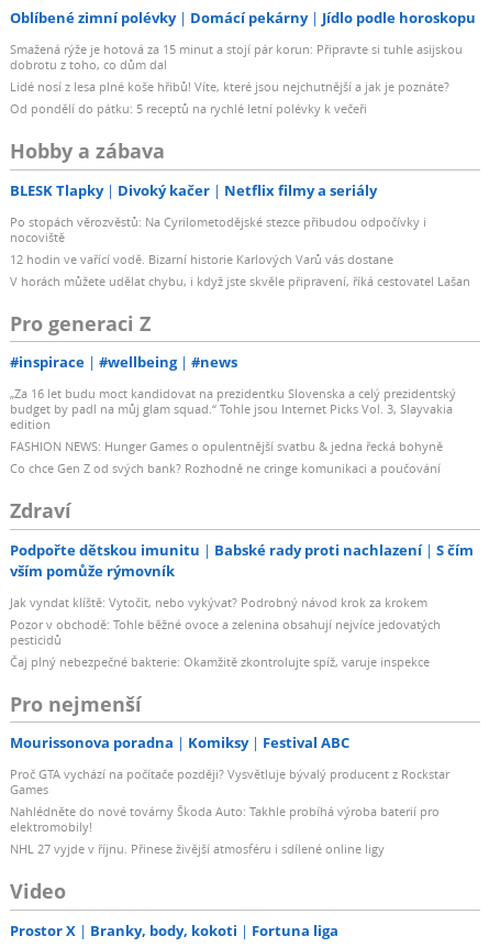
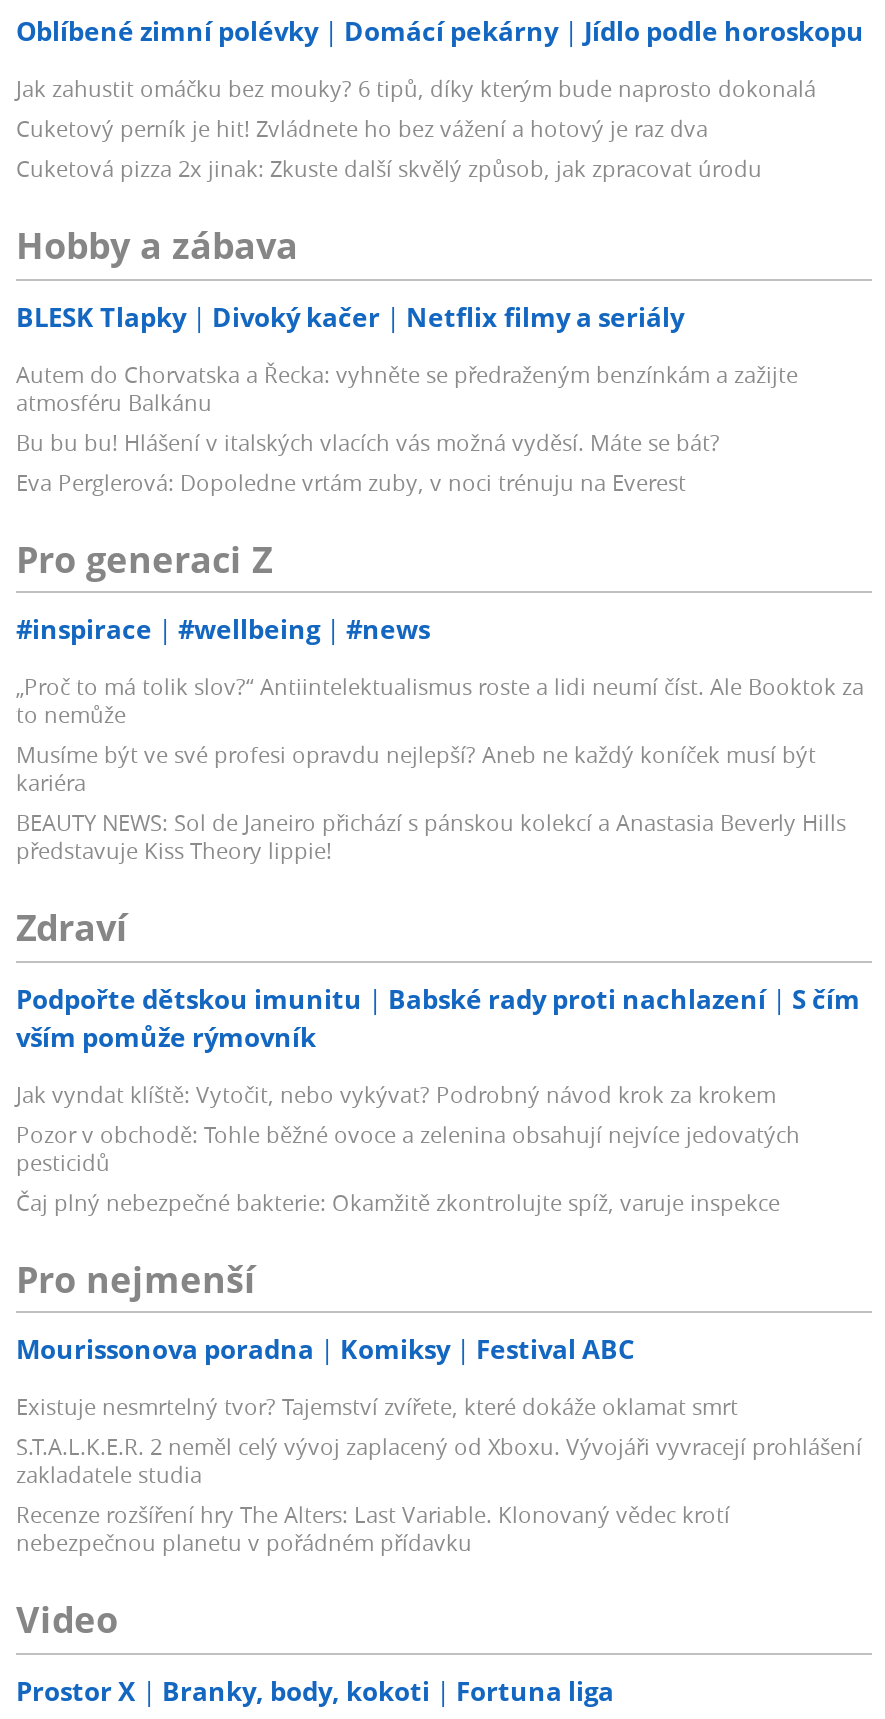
[10,41,463,117] Smažená rýže je hotová za 15 minut a stojí pár korun: Připravte si tuhle asijskou | dobrotu z toho, co dům dal | Lidé nosí z lesa plné koše hřibů! Víte, které jsou nejchutnější a jak je poznáte? | Od pondělí do pátku: 5 receptů na rychlé letní polévky k večeři -> [16,74,816,184] Jak zahustit omáčku bez mouky? 6 tipů, díky kterým bude naprosto dokonalá | Cuketový perník je hit! Zvládnete ho bez vážení a hotový je raz dva | Cuketová pizza 2x jinak: Zkuste další skvělý způsob, jak zpracovat úrodu
[10,213,470,289] Po stopách věrozvěstů: Na Cyrilometodějské stezce přibudou odpočívky i | nocoviště | 12 hodin ve vařící vodě. Bizarní historie Karlových Varů vás dostane | V horách můžete udělat chybu, i když jste skvěle připravení, říká cestovatel Lašan -> [16,359,798,497] Autem do Chorvatska a Řecka: vyhněte se předraženým benzínkám a zažijte | atmosféru Balkánu | Bu bu bu! Hlášení v italských vlacích vás možná vyděsí. Máte se bát? | Eva Perglerová: Dopoledne vrtám zuby, v noci trénuju na Everest
[10,385,456,477] „Za 16 let budu moct kandidovat na prezidentku Slovenska a celý prezidentský | budget by padl na můj glam squad.“ Tohle jsou Internet Picks Vol. 3, Slayvakia | edition | FASHION NEWS: Hunger Games o opulentnější svatbu & jedna řecká bohyně | Co chce Gen Z od svých bank? Rozhodně ne cringe komunikaci a poučování -> [16,672,864,866] „Proč to má tolik slov?“ Antiintelektualismus roste a lidi neumí číst. Ale Booktok za | to nemůže | Musíme být ve své profesi opravdu nejlepší? Aneb ne každý koníček musí být | kariéra | BEAUTY NEWS: Sol de Janeiro přichází s pánskou kolekcí a Anastasia Beverly Hills | představuje Kiss Theory lippie!
[10,766,449,857] Proč GTA vychází na počítače později? Vysvětluje bývalý producent z Rockstar | Games | Nahlédněte do nové továrny Škoda Auto: Takhle probíhá výroba baterií pro | elektromobily! | NHL 27 vyjde v říjnu. Přinese živější atmosféru i sdílené online ligy -> [16,1392,862,1558] Existuje nesmrtelný tvor? Tajemství zvířete, které dokáže oklamat smrt | S.T.A.L.K.E.R. 2 neměl celý vývoj zaplacený od Xboxu. Vývojáři vyvracejí prohlášení | zakladatele studia | Recenze rozšíření hry The Alters: Last Variable. Klonovaný vědec krotí | nebezpečnou planetu v pořádném přídavku

